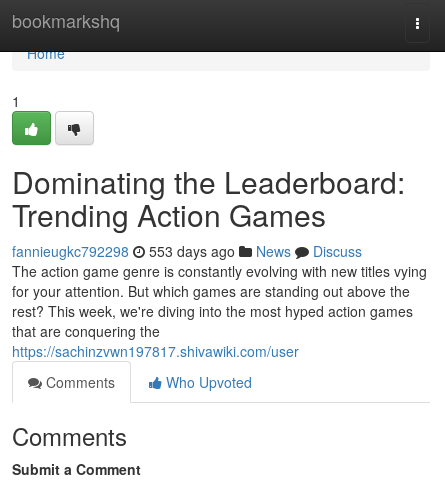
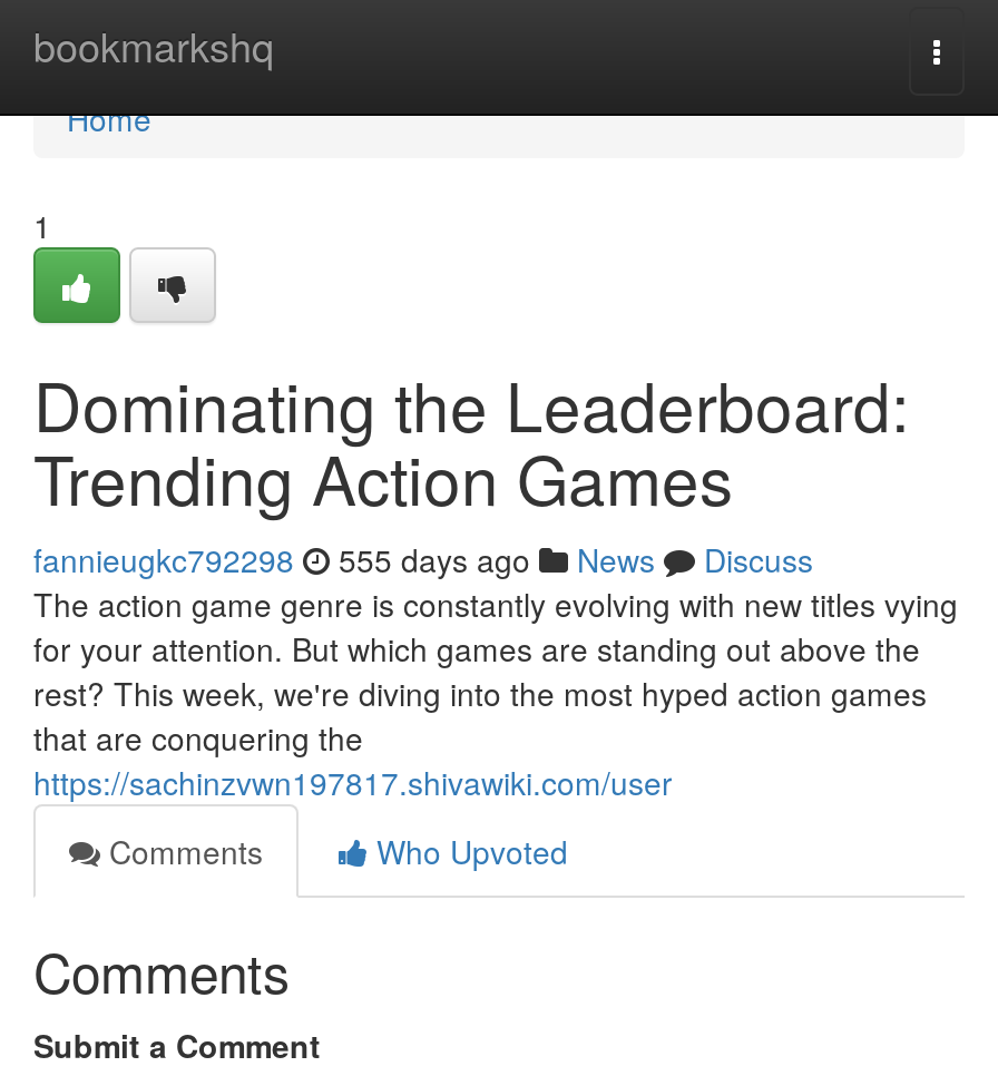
[12,241,362,261] fannieugkc792298 553 days ago News Discuss -> [33,537,813,581] fannieugkc792298 555 days ago News Discuss

